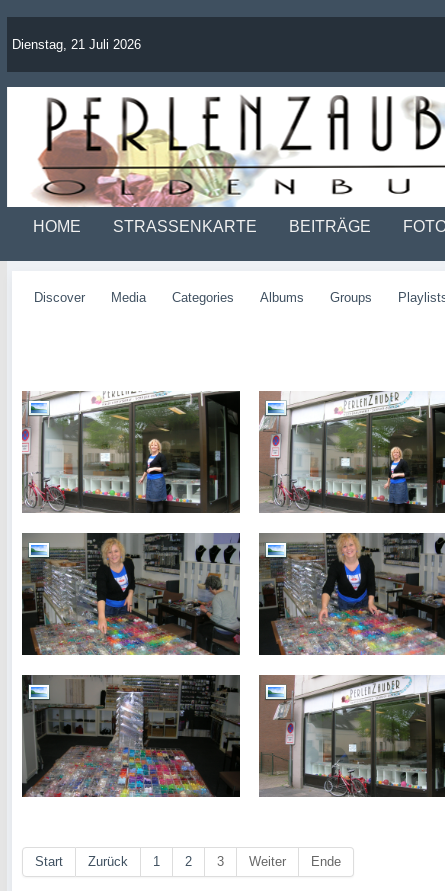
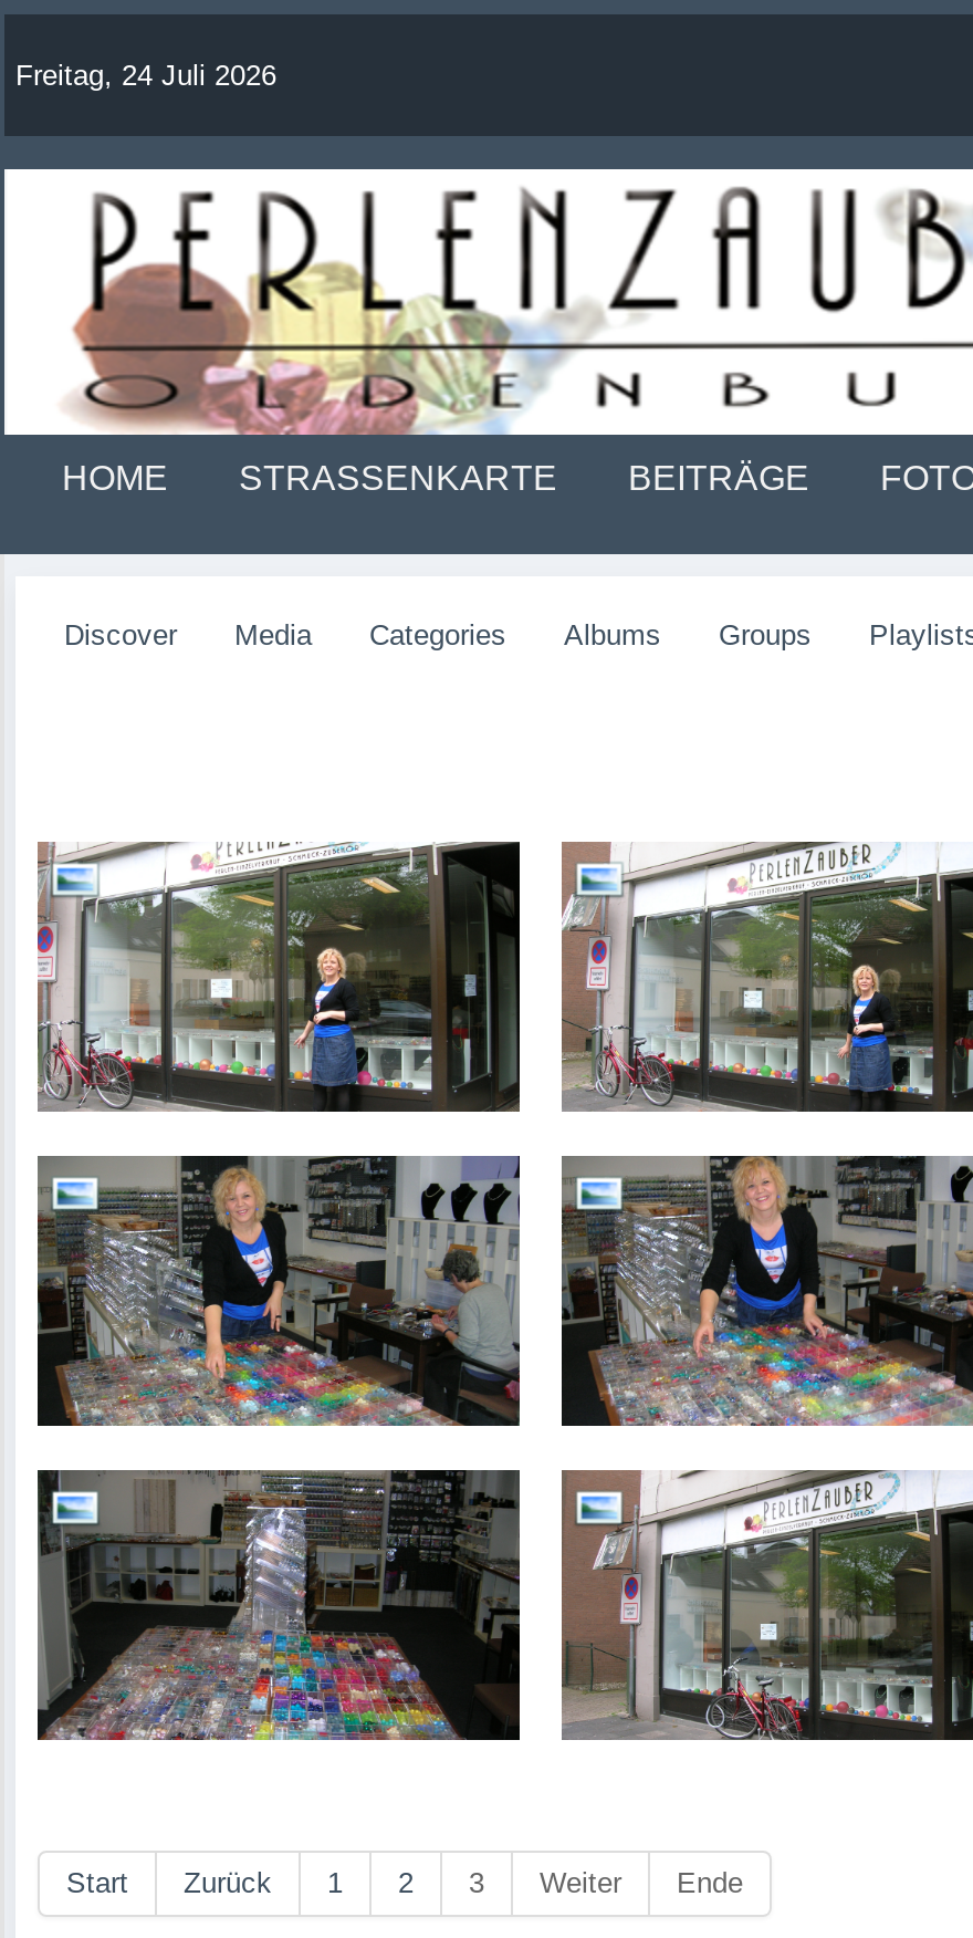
[12,37,141,52] Dienstag, 21 Juli 2026 -> [15,59,276,92] Freitag, 24 Juli 2026

